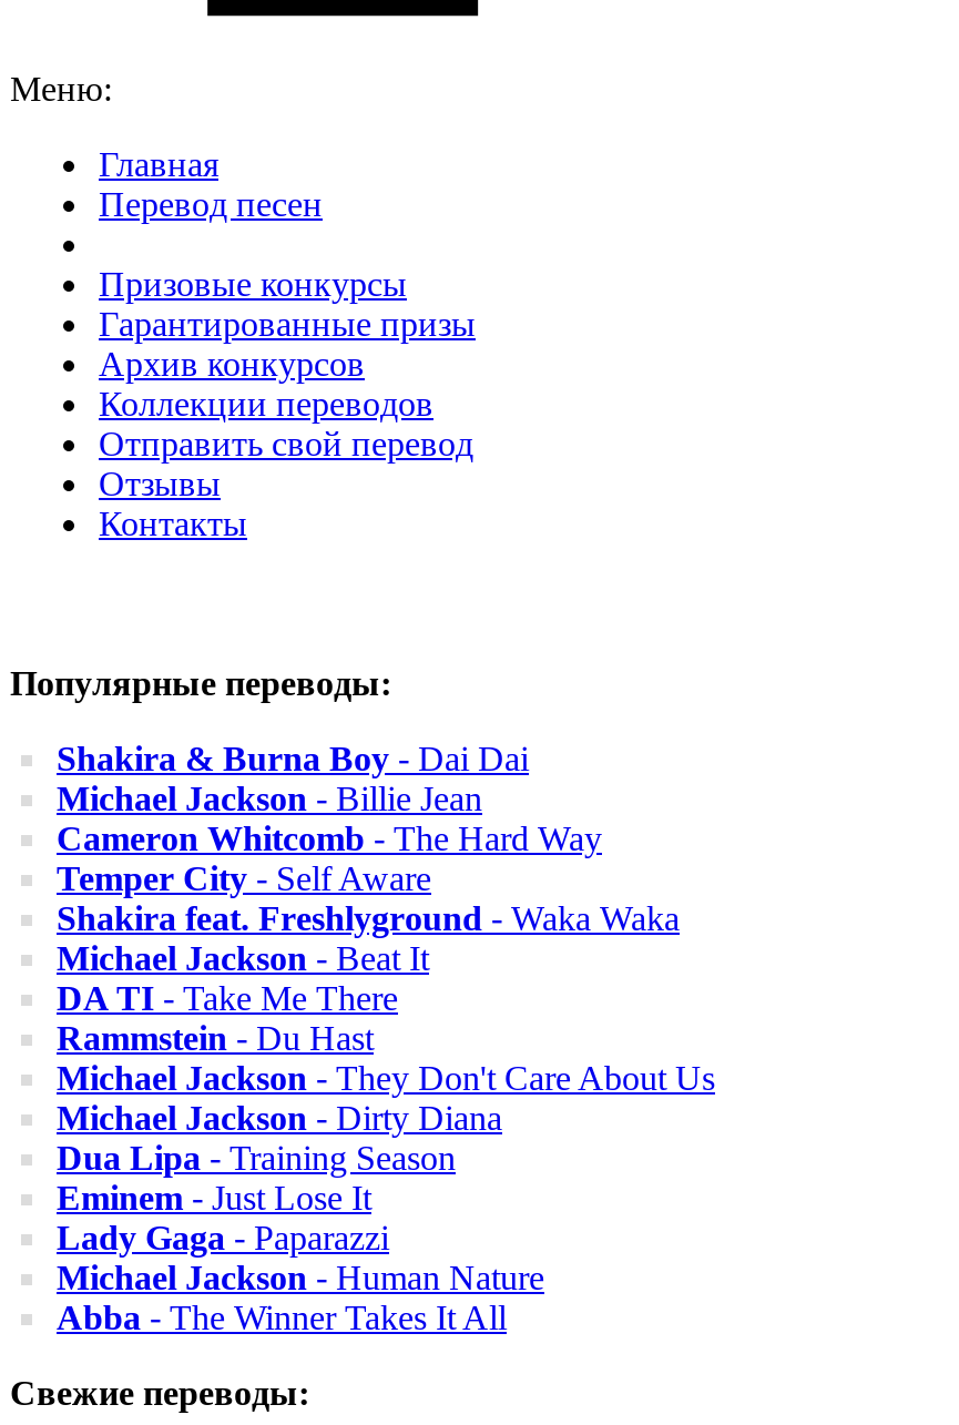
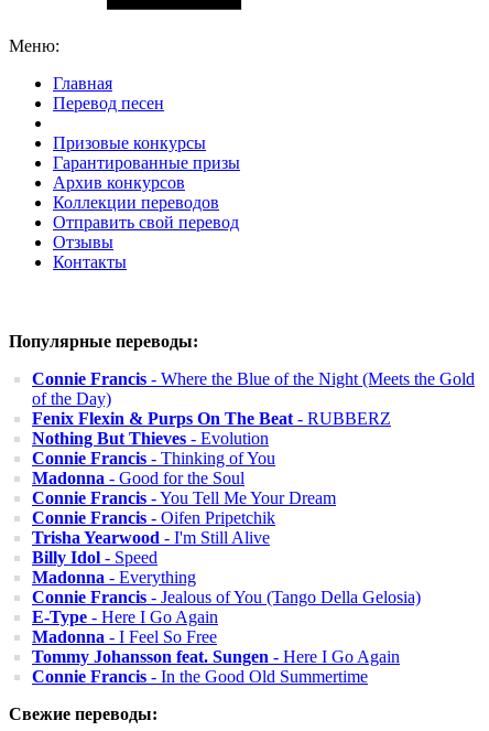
[57,740,715,1336] Shakira & Burna Boy - Dai Dai | Michael Jackson - Billie Jean | Cameron Whitcomb - The Hard Way | Temper City - Self Aware | Shakira feat. Freshlyground - Waka Waka | Michael Jackson - Beat It | DA TI - Take Me There | Rammstein - Du Hast | Michael Jackson - They Don't Care About Us | Michael Jackson - Dirty Diana | Dua Lipa - Training Season | Eminem - Just Lose It | Lady Gaga - Paparazzi | Michael Jackson - Human Nature | Abba - The Winner Takes It All -> [32,369,475,686] Connie Francis - Where the Blue of the Night (Meets the Gold | of the Day) | Fenix Flexin & Purps On The Beat - RUBBERZ | Nothing But Thieves - Evolution | Connie Francis - Thinking of You | Madonna - Good for the Soul | Connie Francis - You Tell Me Your Dream | Connie Francis - Oifen Pripetchik | Trisha Yearwood - I'm Still Alive | Billy Idol - Speed | Madonna - Everything | Connie Francis - Jealous of You (Tango Della Gelosia) | E-Type - Here I Go Again | Madonna - I Feel So Free | Tommy Johansson feat. Sungen - Here I Go Again | Connie Francis - In the Good Old Summertime

